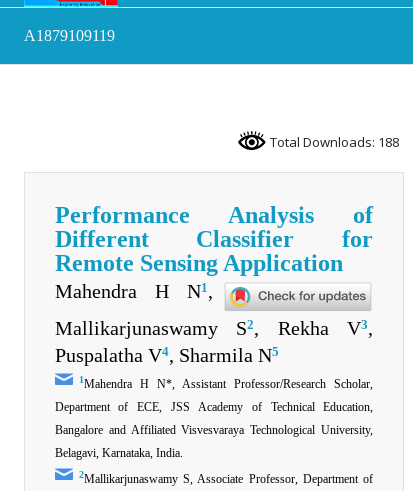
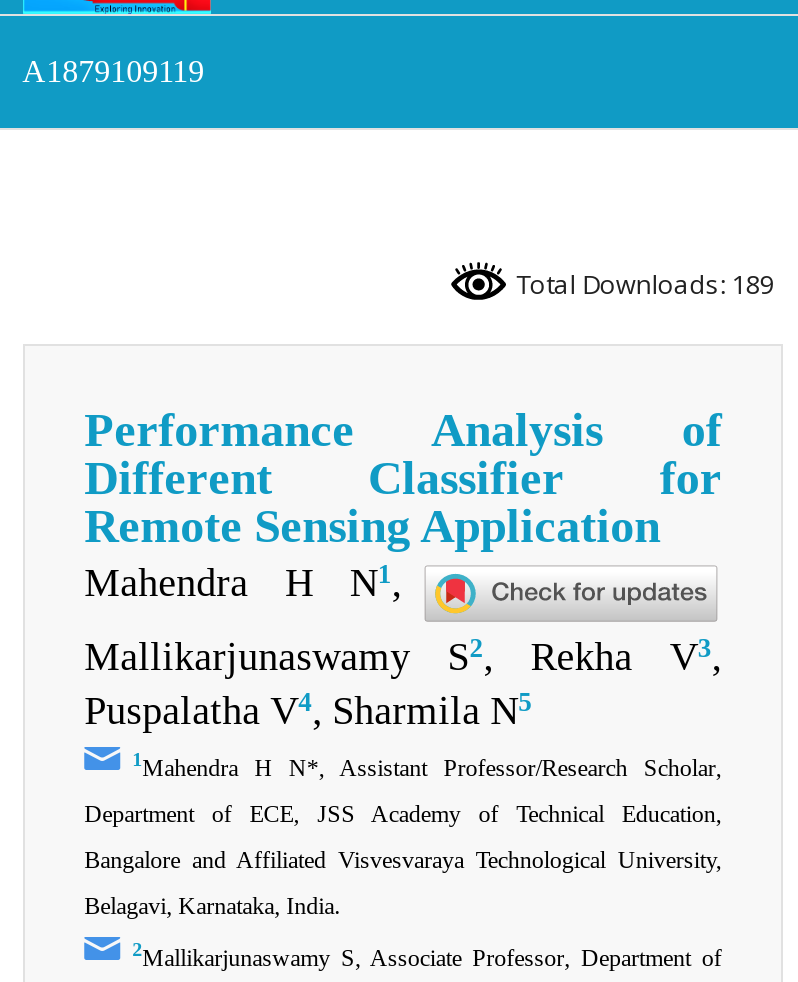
[267,133,399,151] Total Downloads: 188 -> [510,266,774,302] Total Downloads: 189

